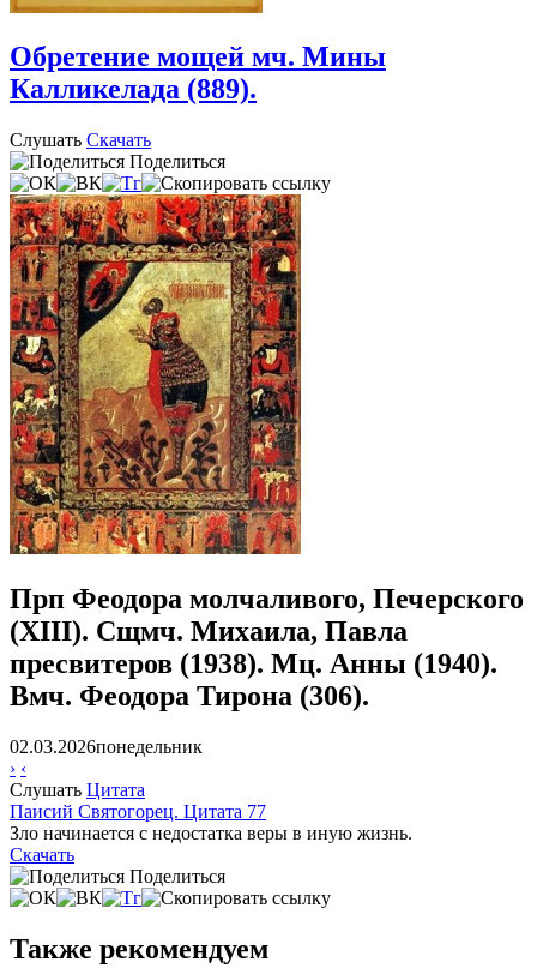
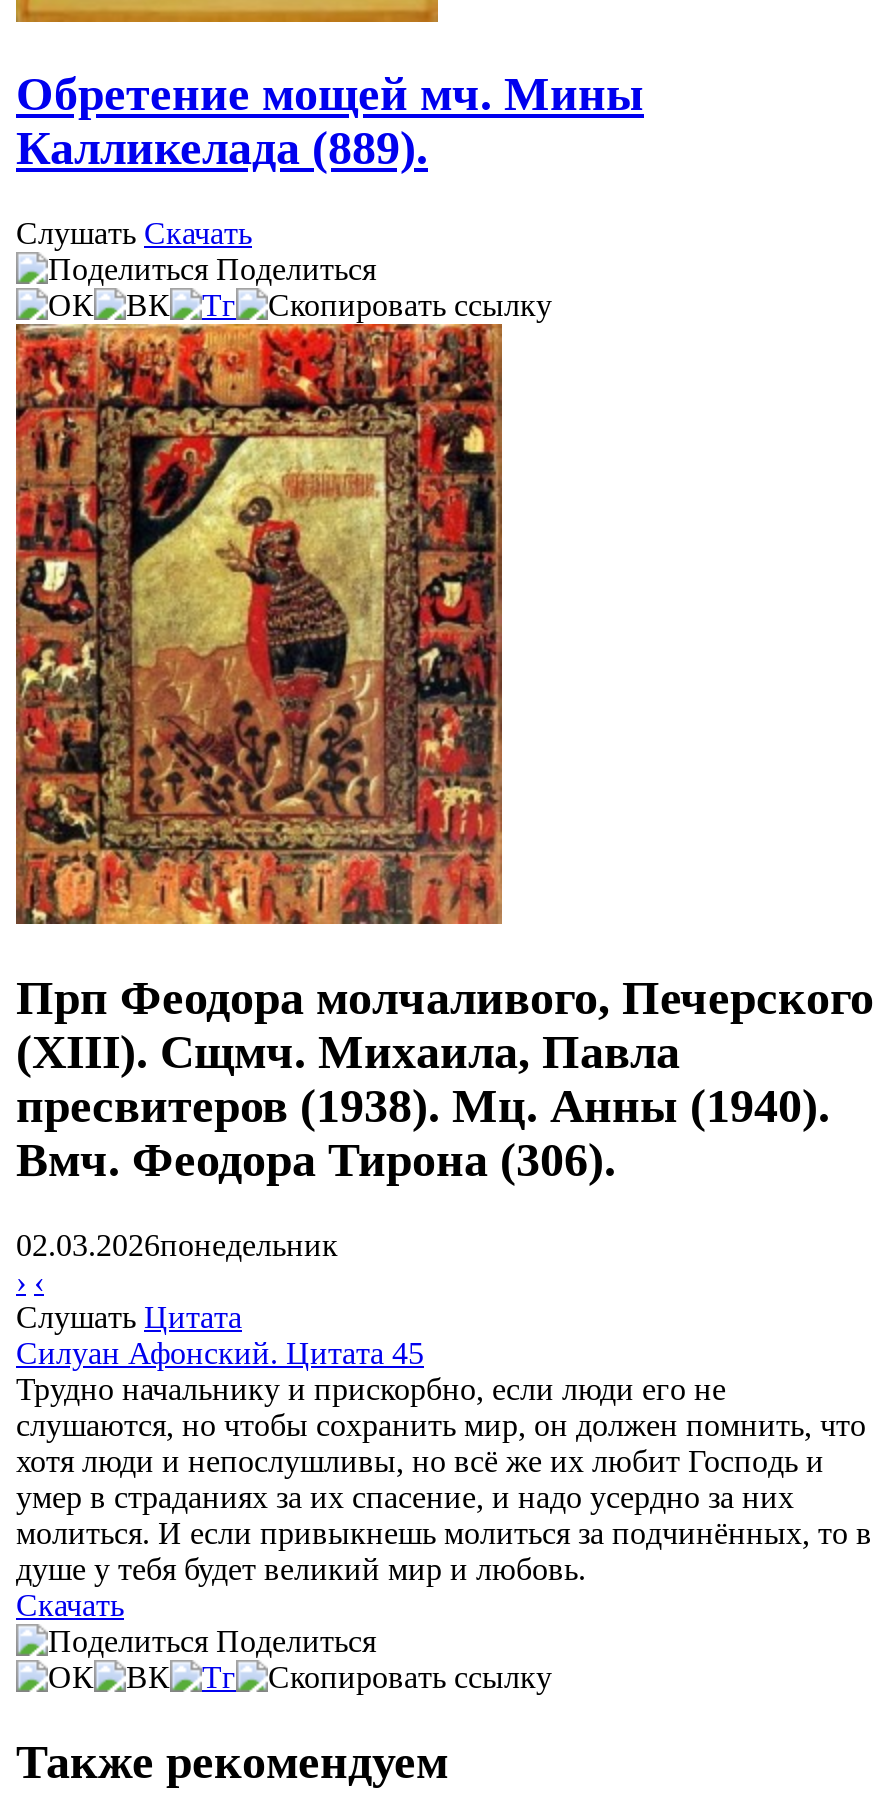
[10,801,412,843] Паисий Святогорец. Цитата 77 | Зло начинается с недостатка веры в иную жизнь. -> [16,1336,872,1586] Силуан Афонский. Цитата 45 | Трудно начальнику и прискорбно, если люди его не | слушаются, но чтобы сохранить мир, он должен помнить, что | хотя люди и непослушливы, но всё же их любит Господь и | умер в страданиях за их спасение, и надо усердно за них | молиться. И если привыкнешь молиться за подчинённых, то в | душе у тебя будет великий мир и любовь.

